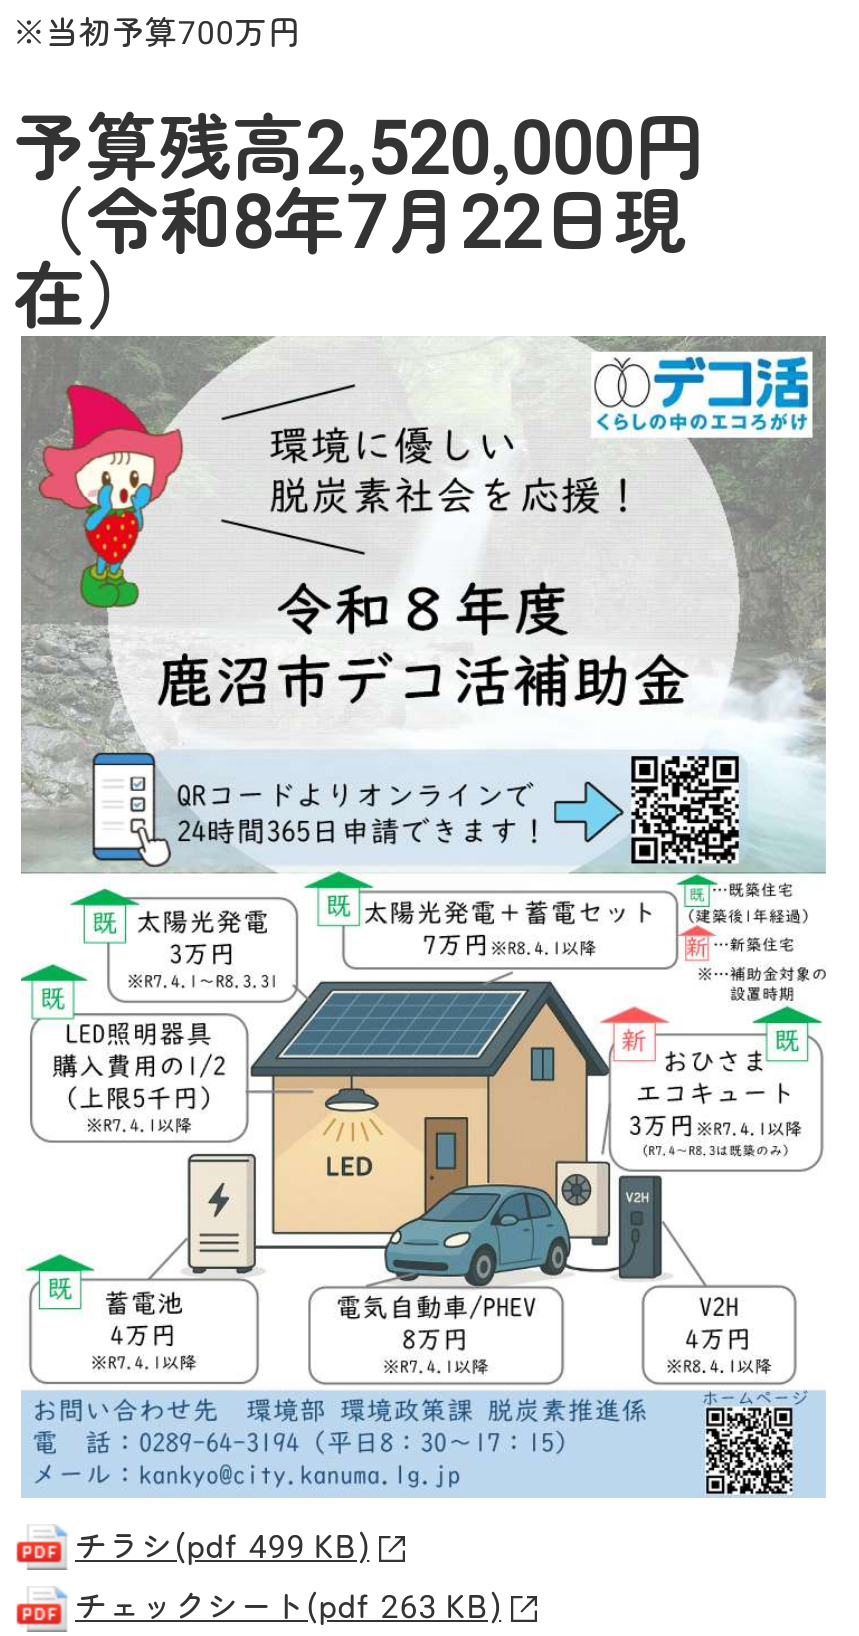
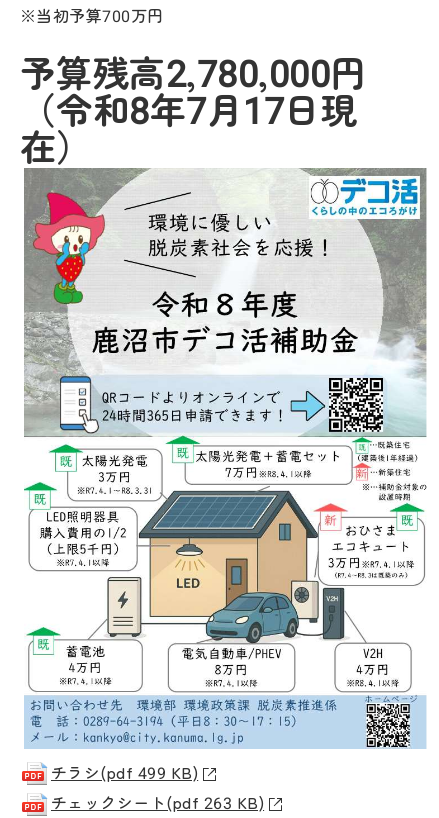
[13,90,706,194] 予算残高2,520,000円 -> [20,45,367,97] 予算残高2,780,000円
[13,164,688,268] （令和8年7月22日現 -> [20,82,357,134] （令和8年7月17日現

